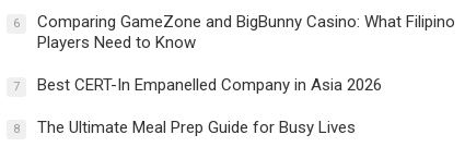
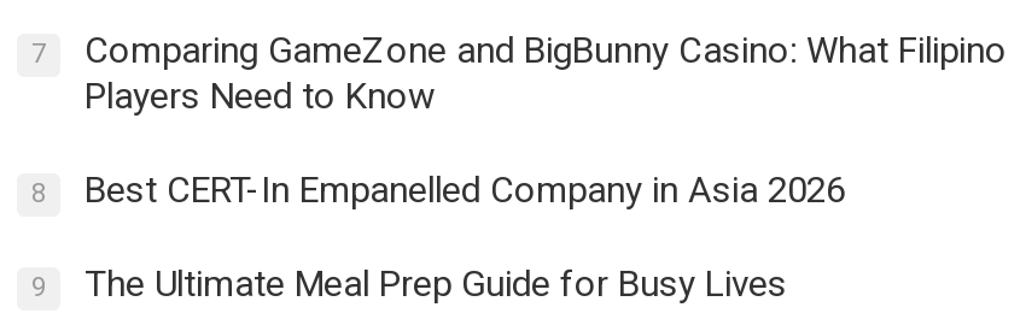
[13,12,455,32] 6 Comparing GameZone and BigBunny Casino: What Filipino -> [31,29,1007,72] 7 Comparing GameZone and BigBunny Casino: What Filipino
[13,75,382,95] 7 Best CERT-In Empanelled Company in Asia 2026 -> [31,169,845,212] 8 Best CERT-In Empanelled Company in Asia 2026
[13,118,356,137] 8 The Ultimate Meal Prep Guide for Busy Lives -> [31,262,787,306] 9 The Ultimate Meal Prep Guide for Busy Lives

